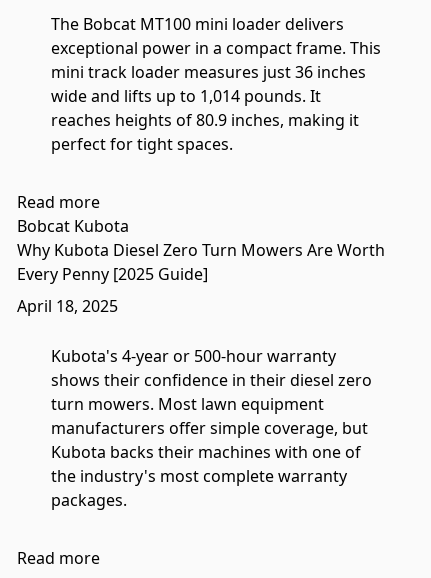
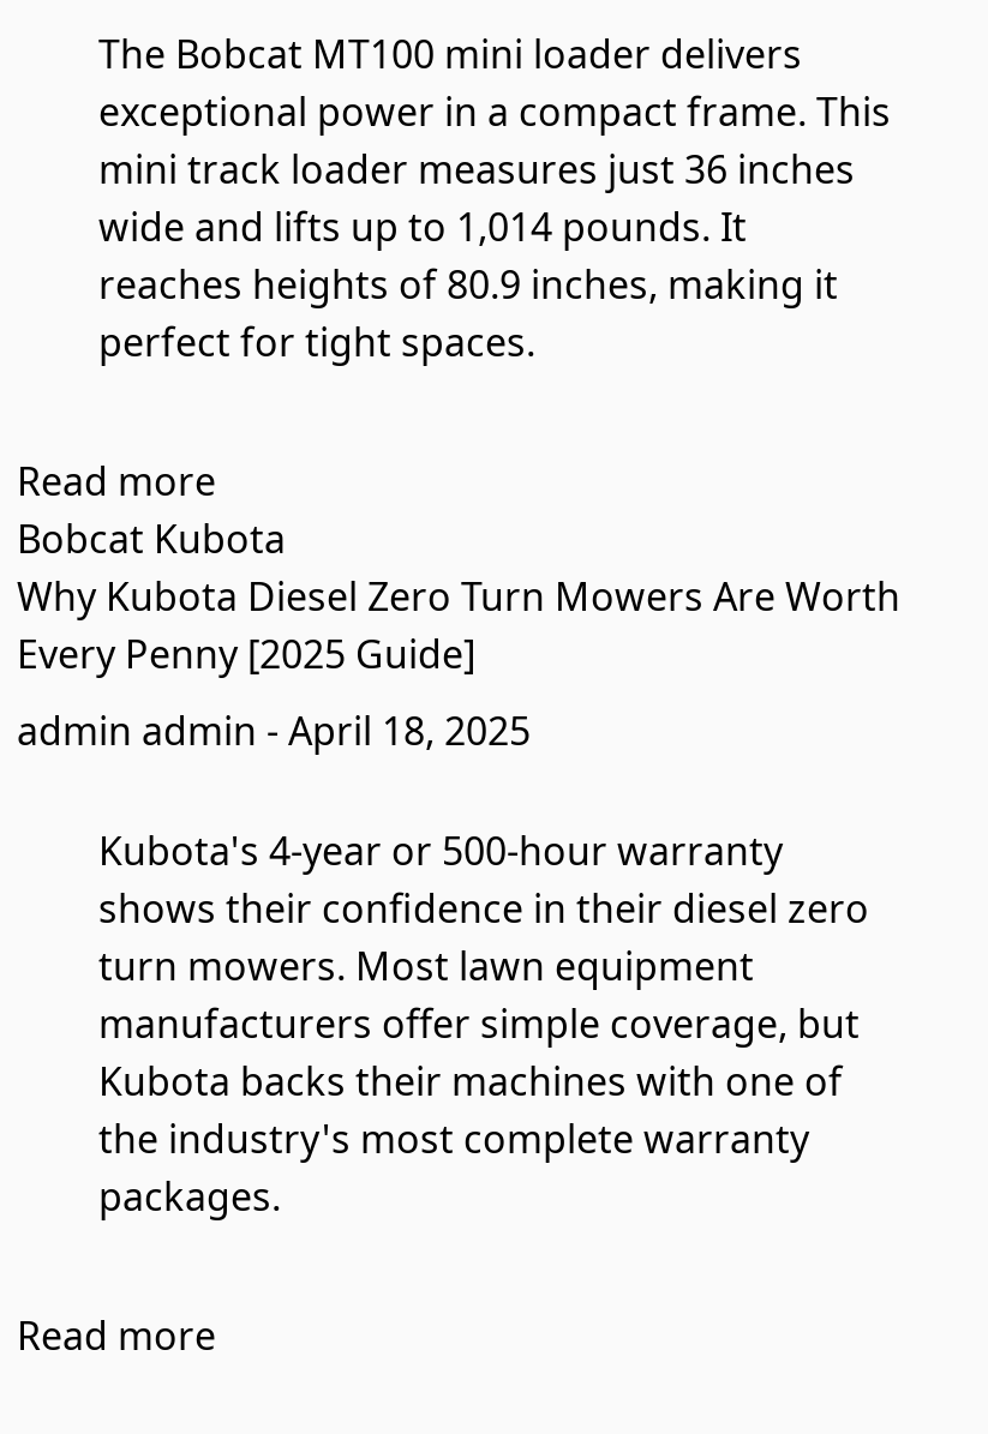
[17,295,118,317] April 18, 2025 -> [17,705,531,757] admin admin - April 18, 2025

